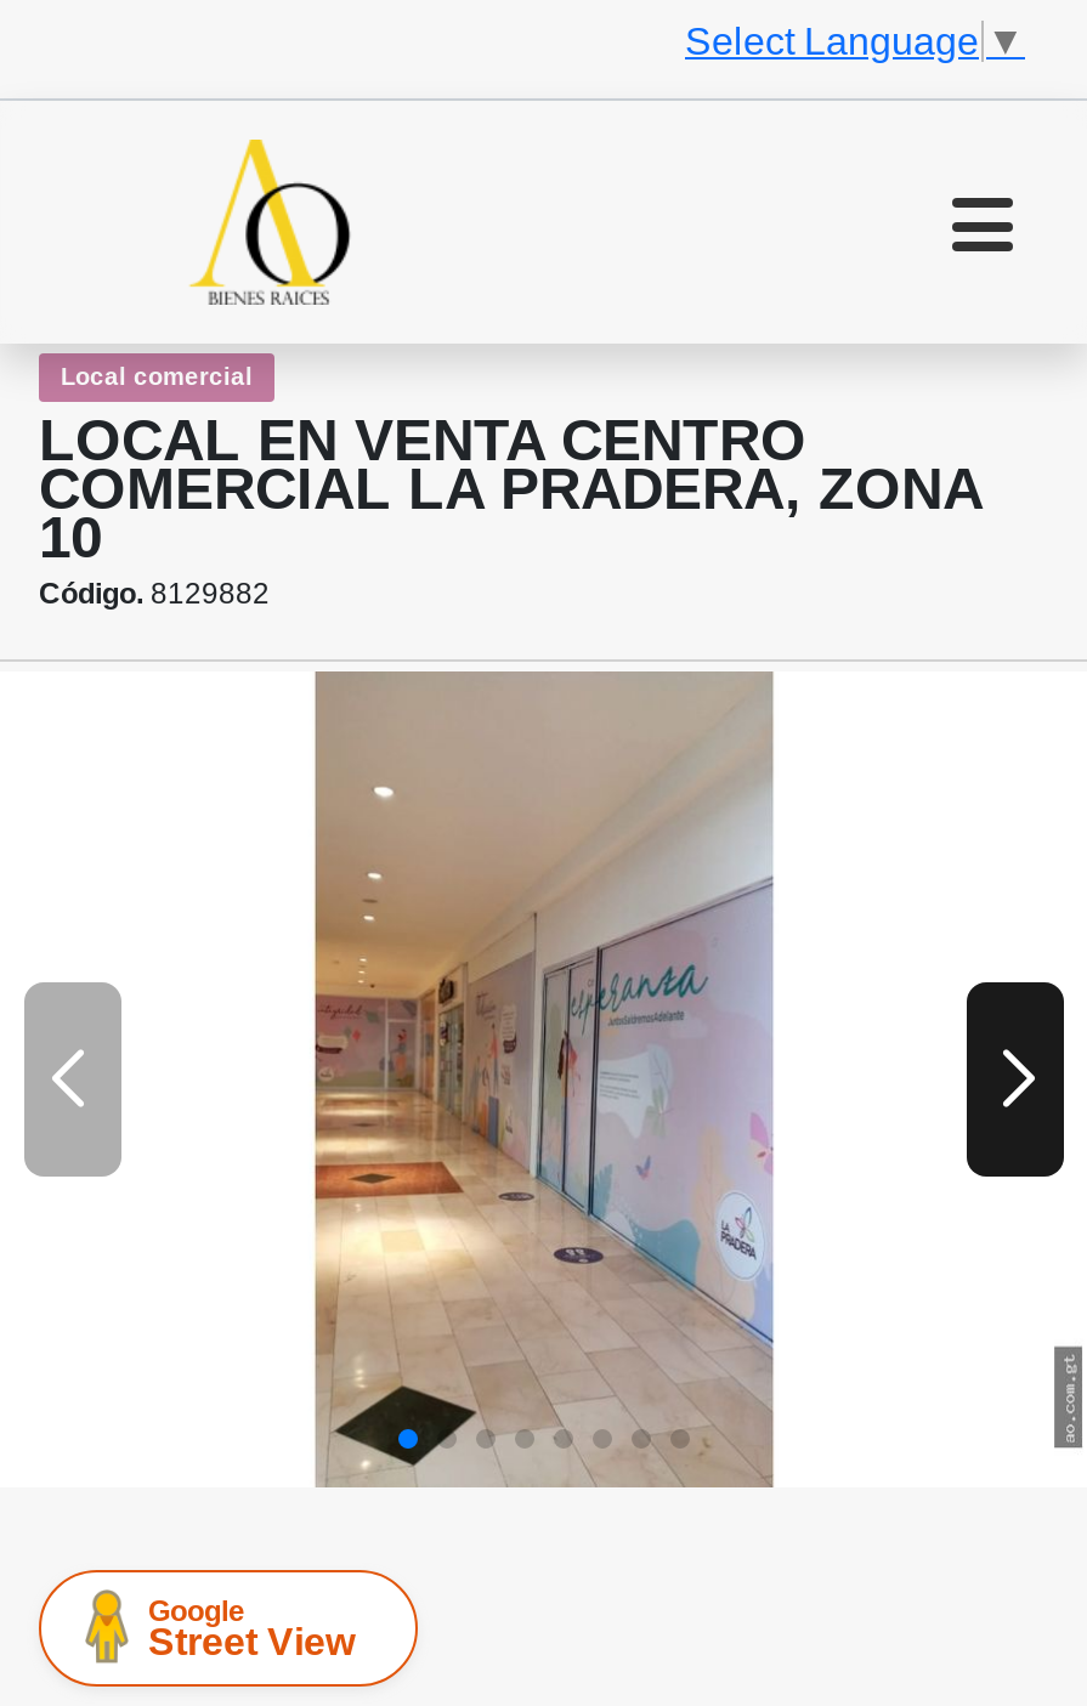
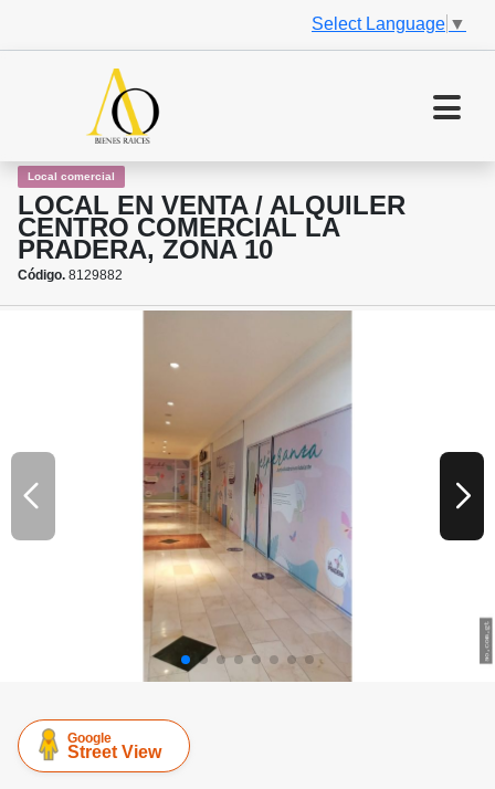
[39,407,981,570] LOCAL EN VENTA CENTRO | COMERCIAL LA PRADERA, ZONA | 10 -> [18,190,406,264] LOCAL EN VENTA / ALQUILER | CENTRO COMERCIAL LA | PRADERA, ZONA 10

